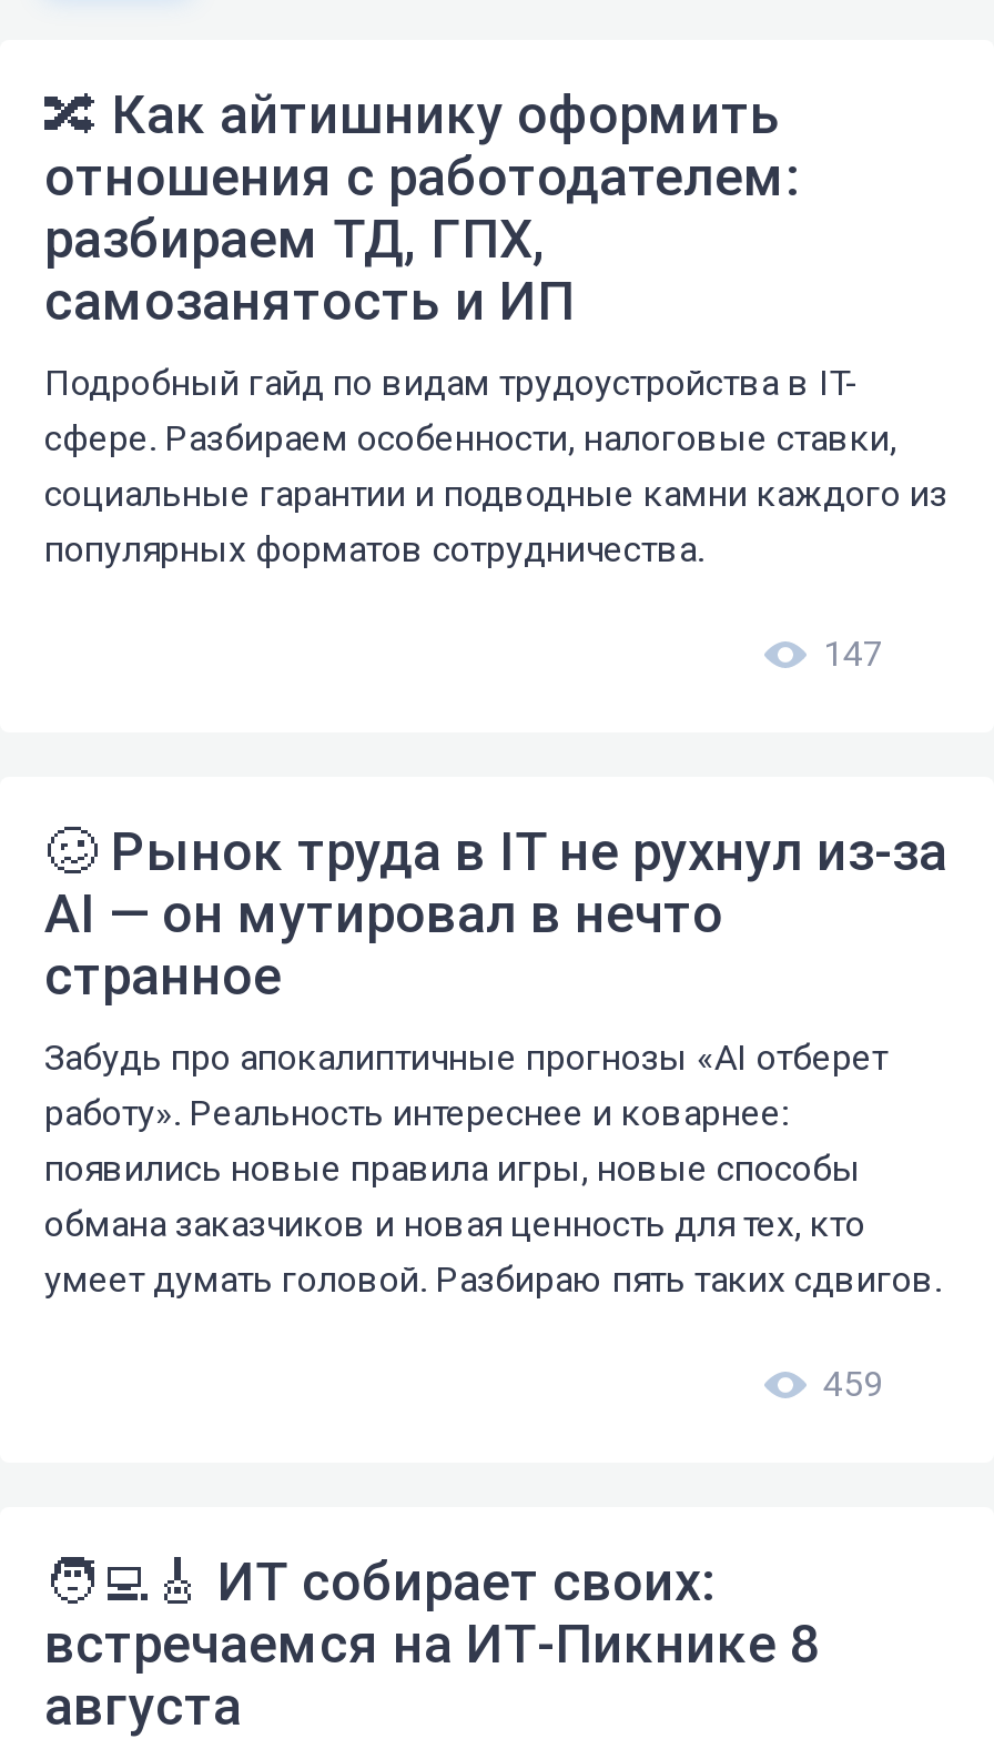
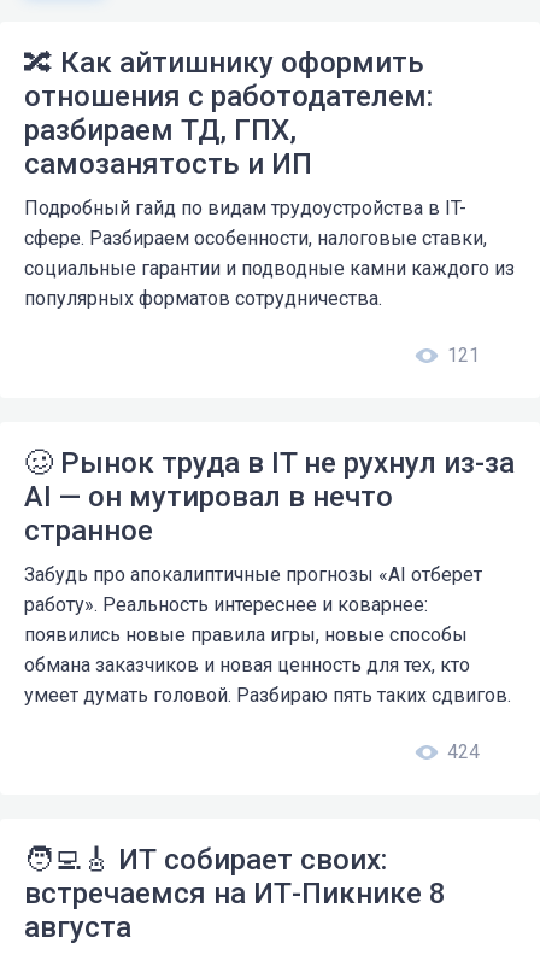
[823,633,883,675] 147 -> [447,344,480,367] 121
[823,1363,883,1405] 459 -> [447,740,480,763] 424

